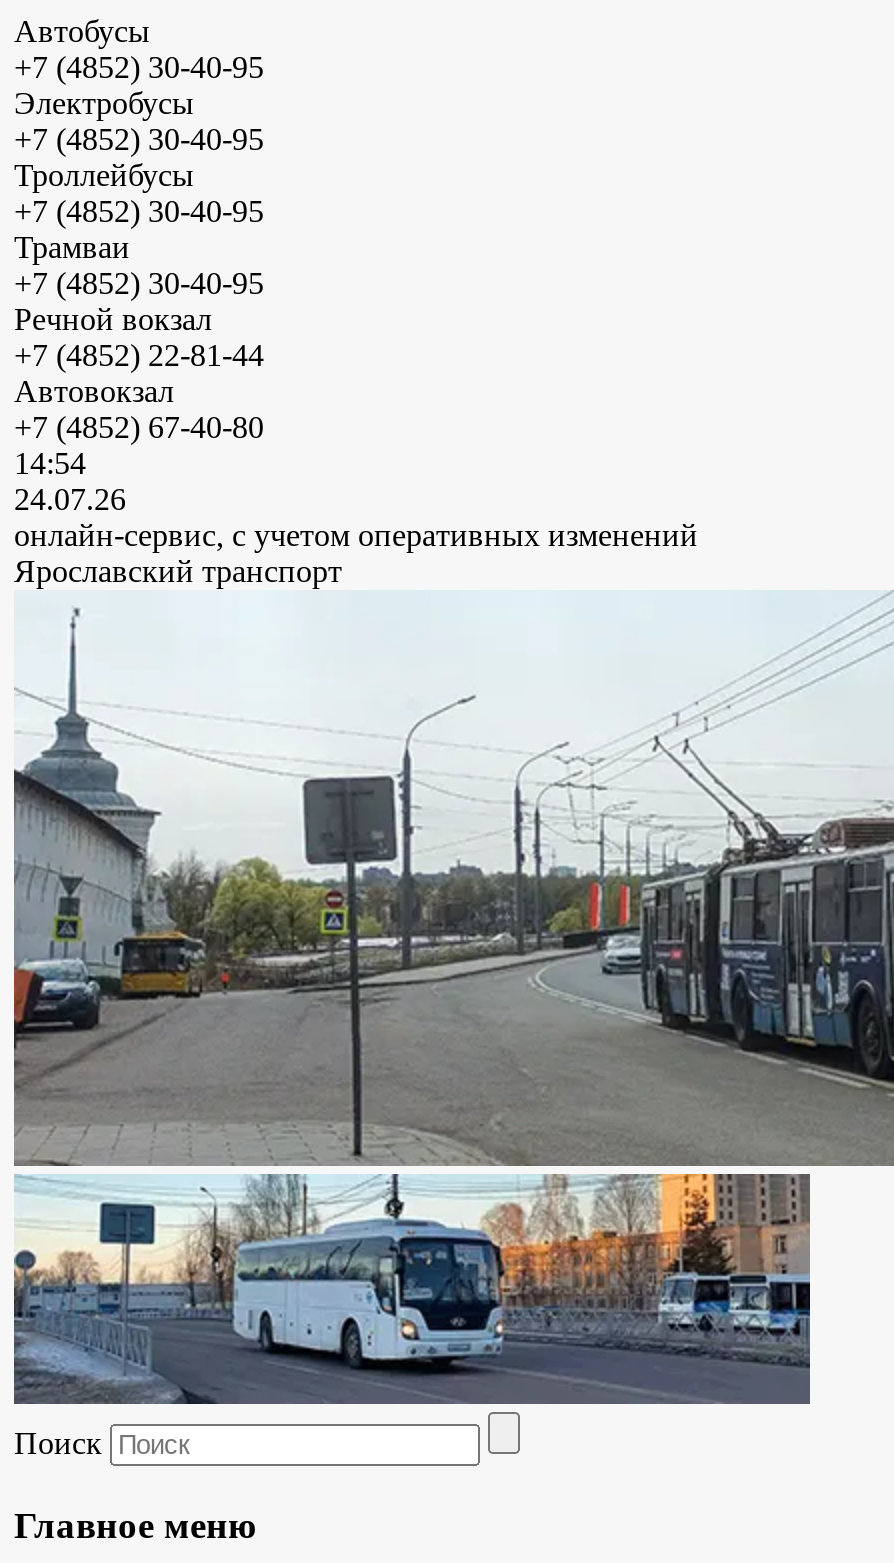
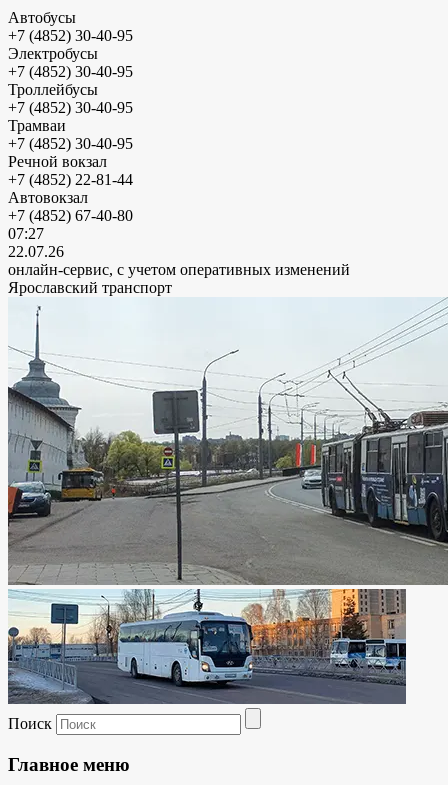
[14,446,86,480] 14:54 -> [8,225,44,242] 07:27
[14,482,126,516] 24.07.26 -> [8,243,64,260] 22.07.26

